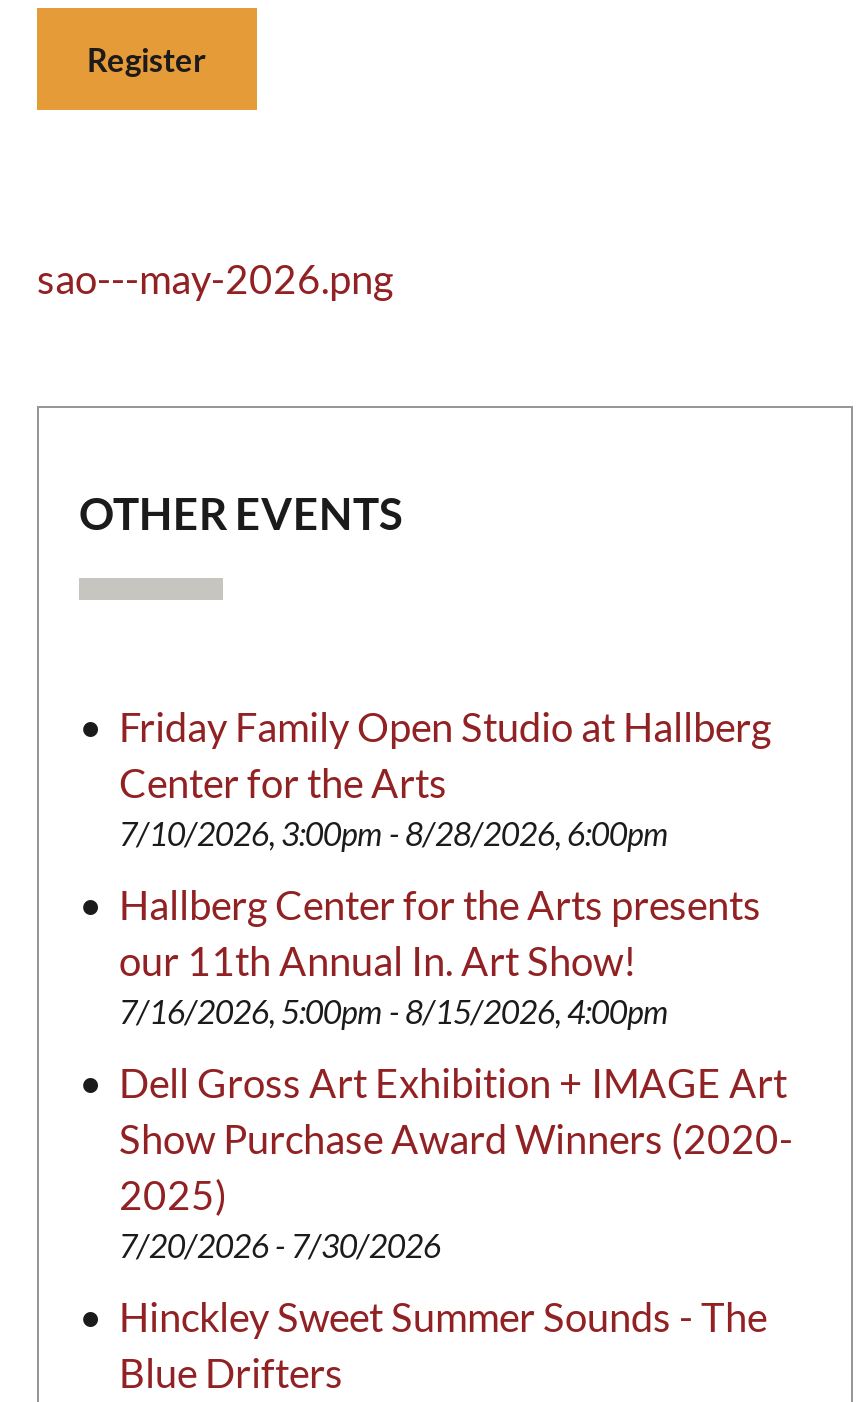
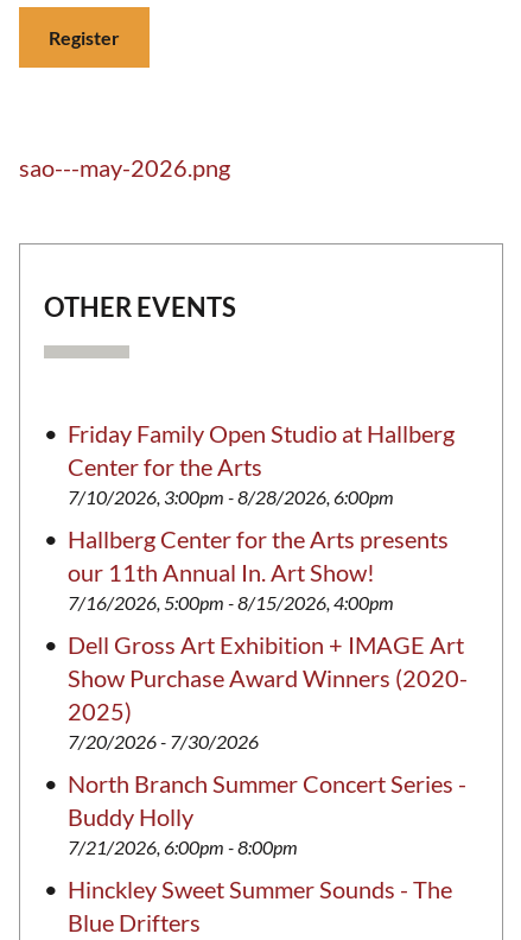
none -> [68,769,466,858] North Branch Summer Concert Series - | Buddy Holly | 7/21/2026, 6:00pm - 8:00pm

